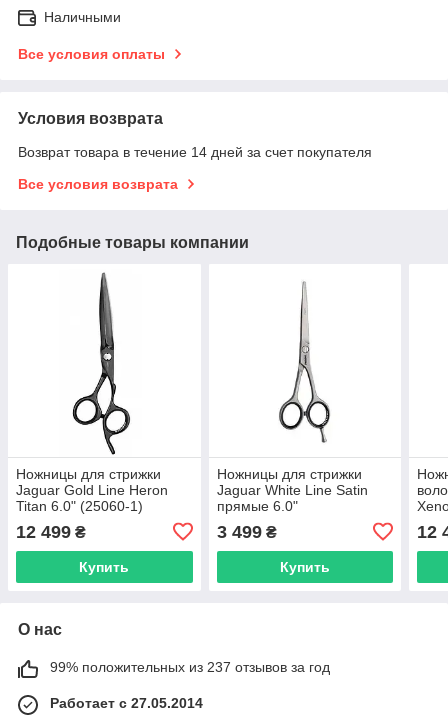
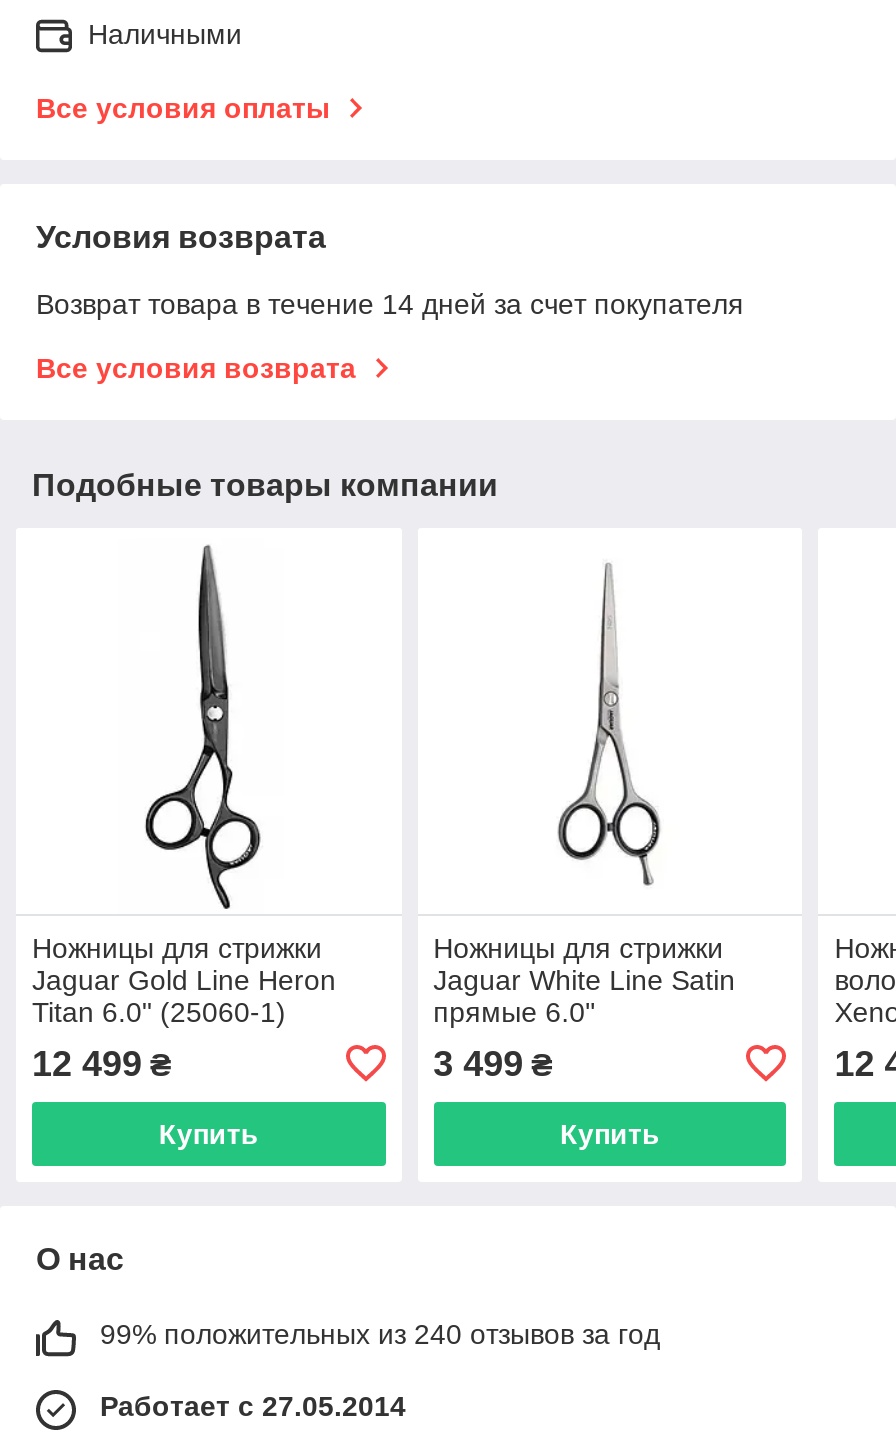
[50,659,330,675] 99% положительных из 237 отзывов за год -> [100,1318,660,1350] 99% положительных из 240 отзывов за год

